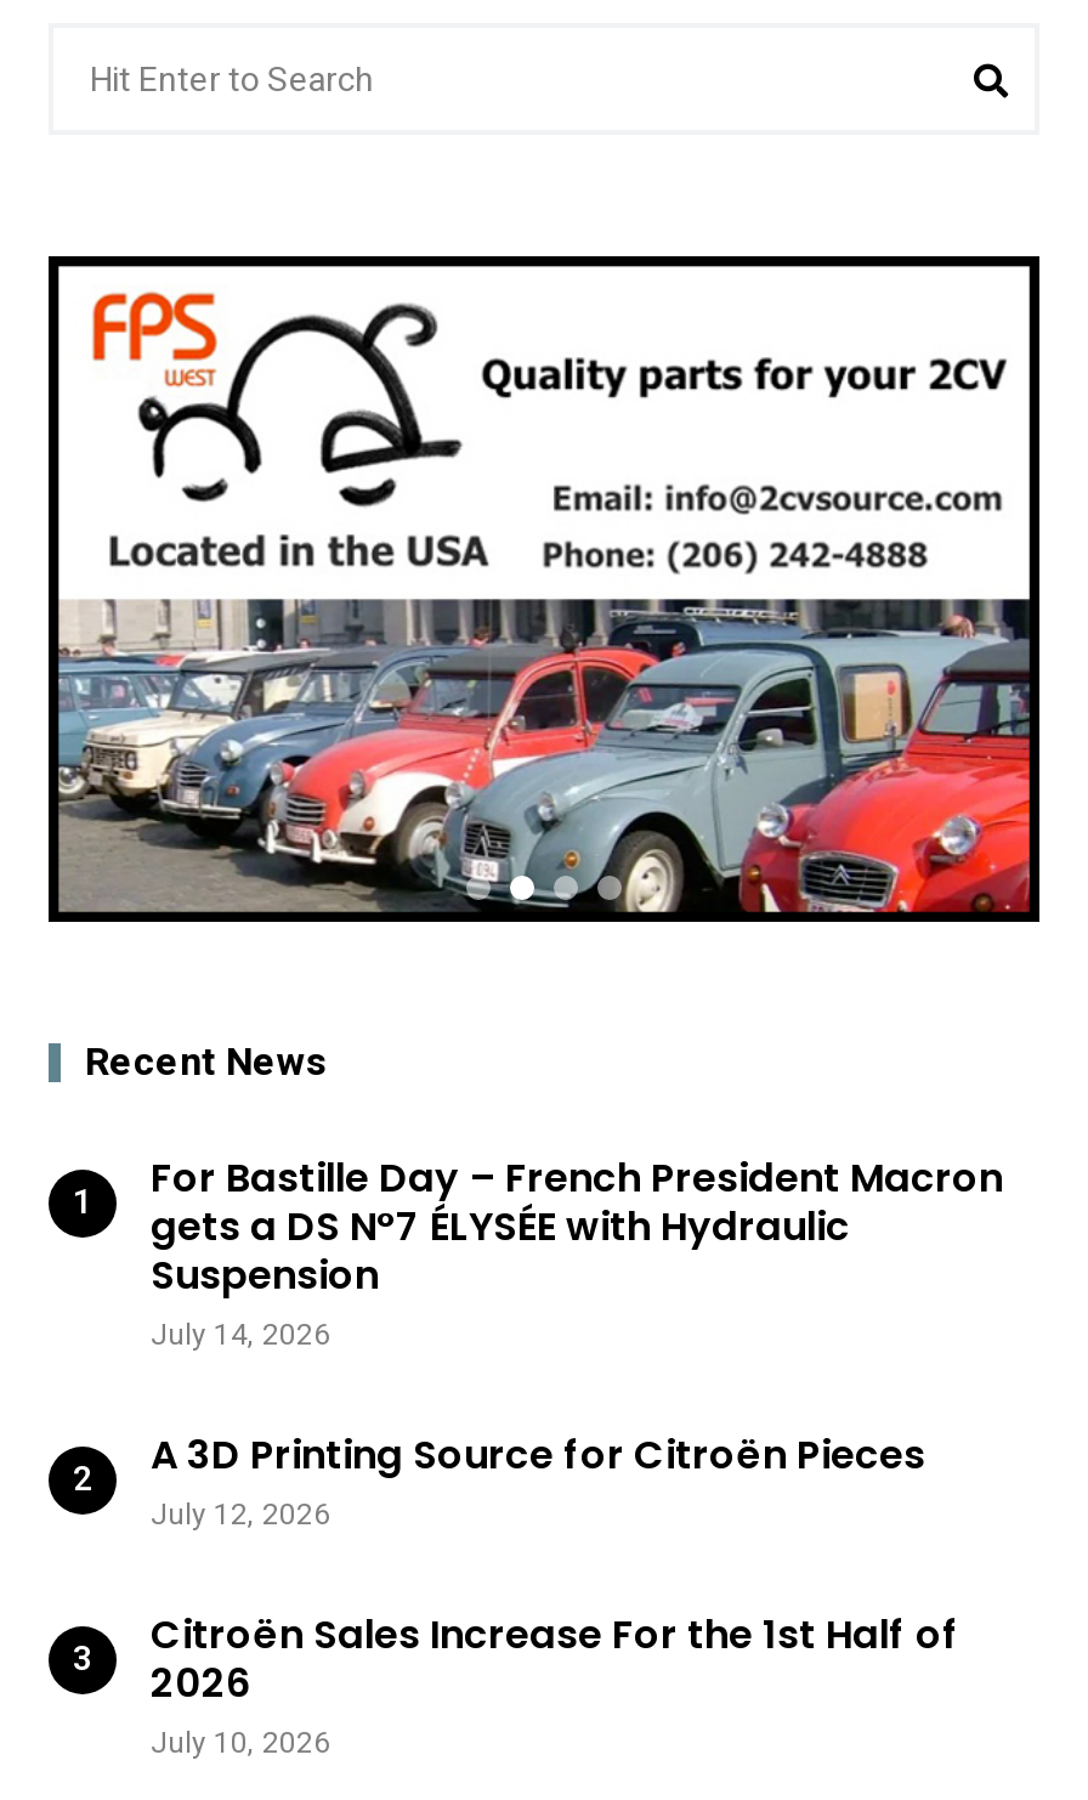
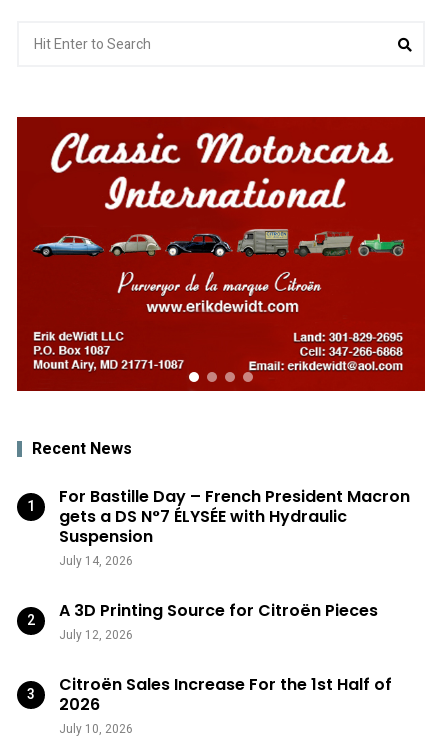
[46,254,1042,924] [image] -> [16,116,426,392] [image]

